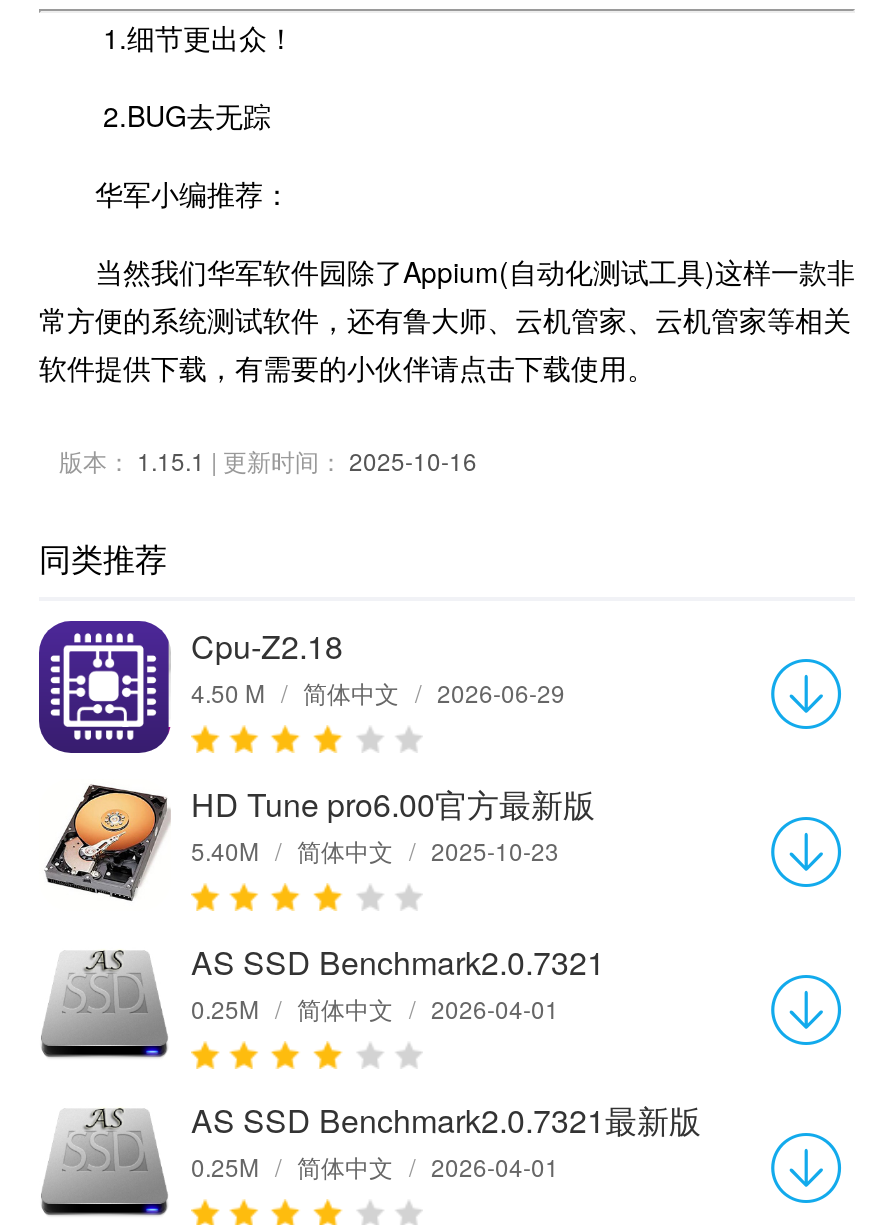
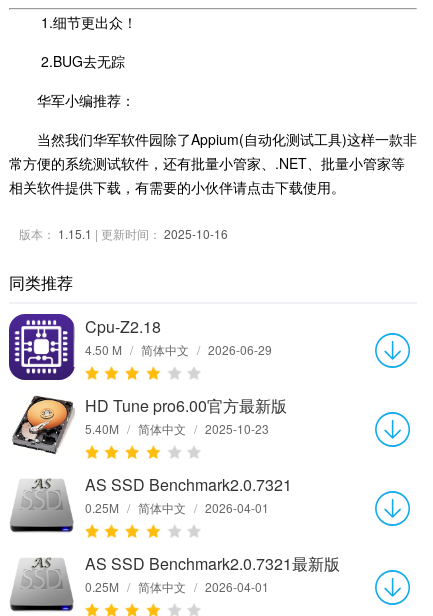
[39,299,851,387] 常方便的系统测试软件，还有鲁大师、云机管家、云机管家等相关 | 软件提供下载，有需要的小伙伴请点击下载使用。 -> [9,153,405,197] 常方便的系统测试软件，还有批量小管家、.NET、批量小管家等 | 相关软件提供下载，有需要的小伙伴请点击下载使用。

